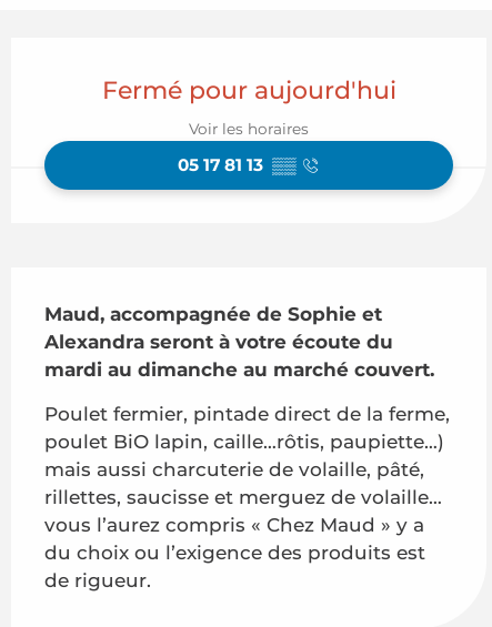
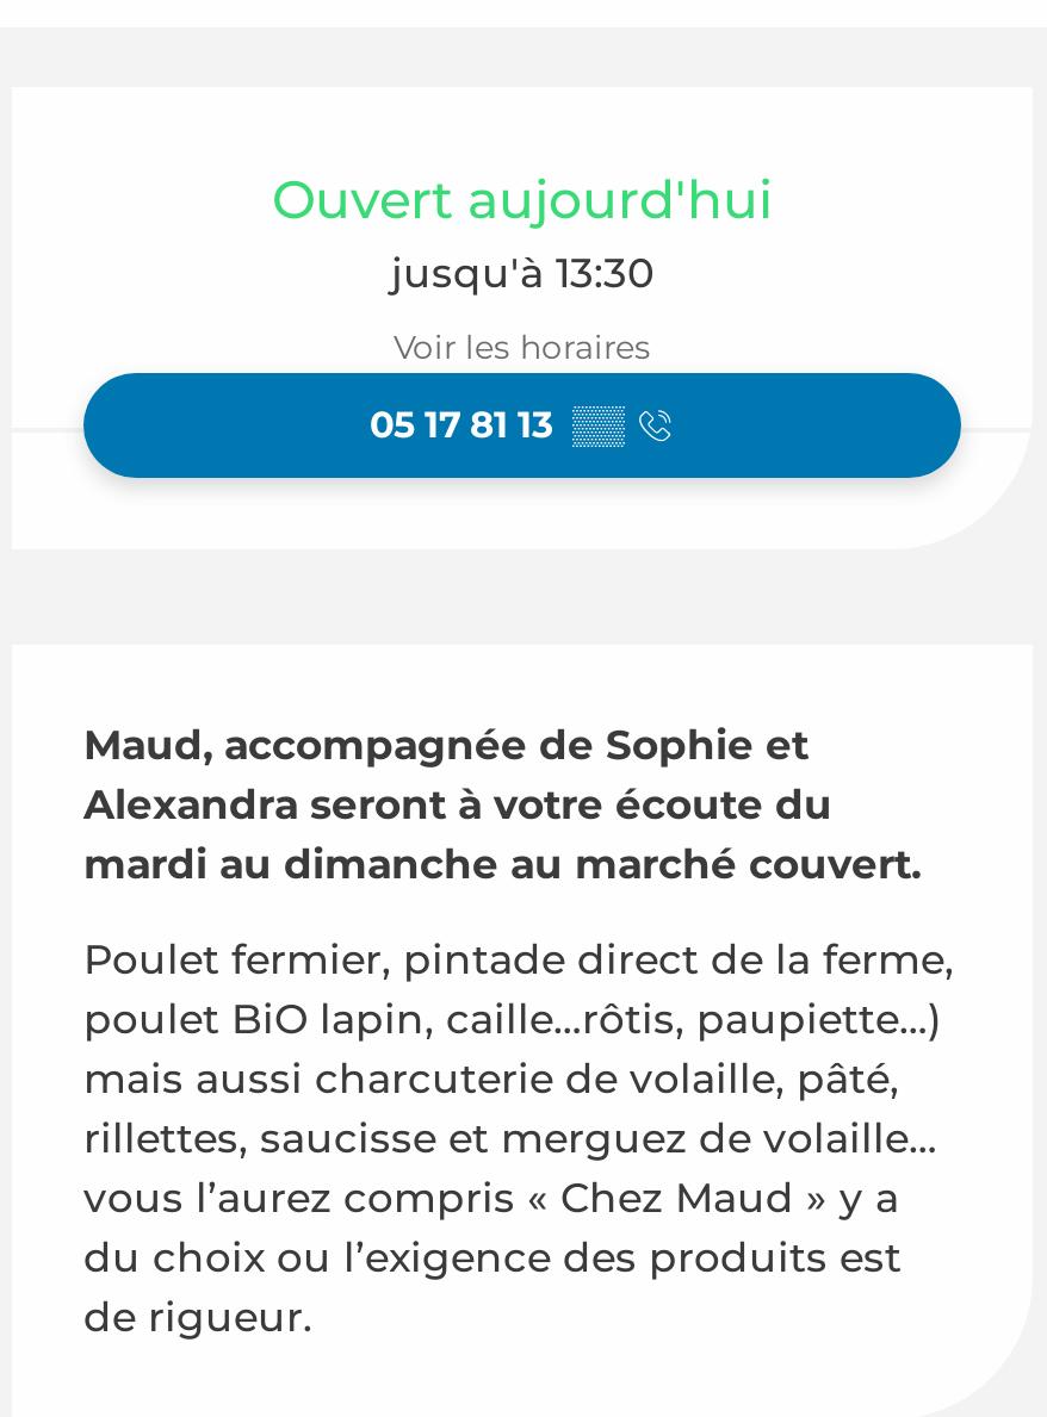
[102,75,396,105] Fermé pour aujourd'hui -> [272,168,773,297] Ouvert aujourd'hui | jusqu'à 13:30

